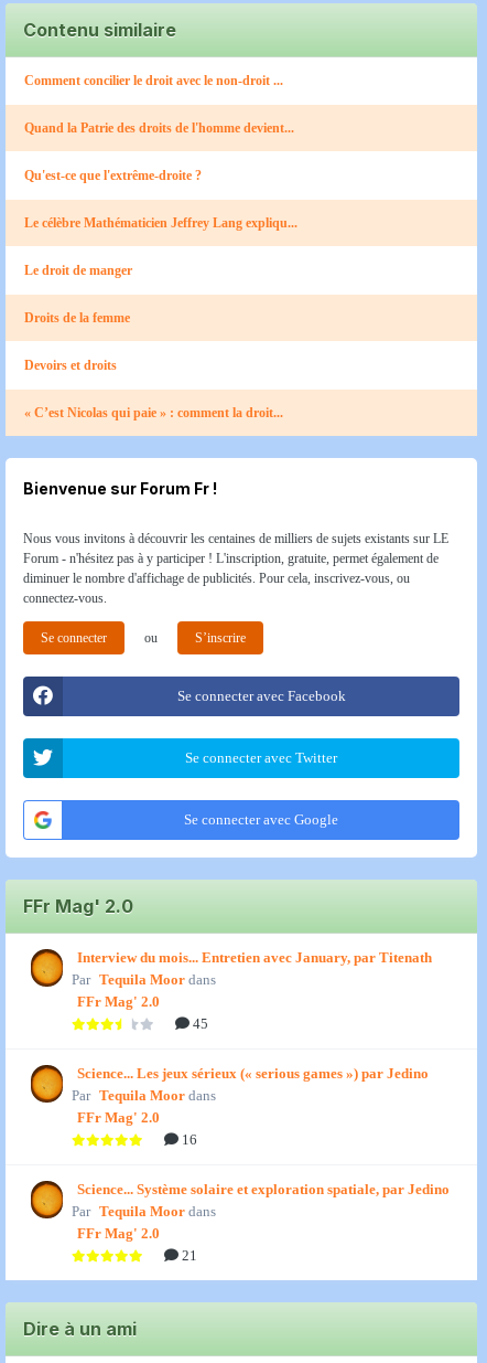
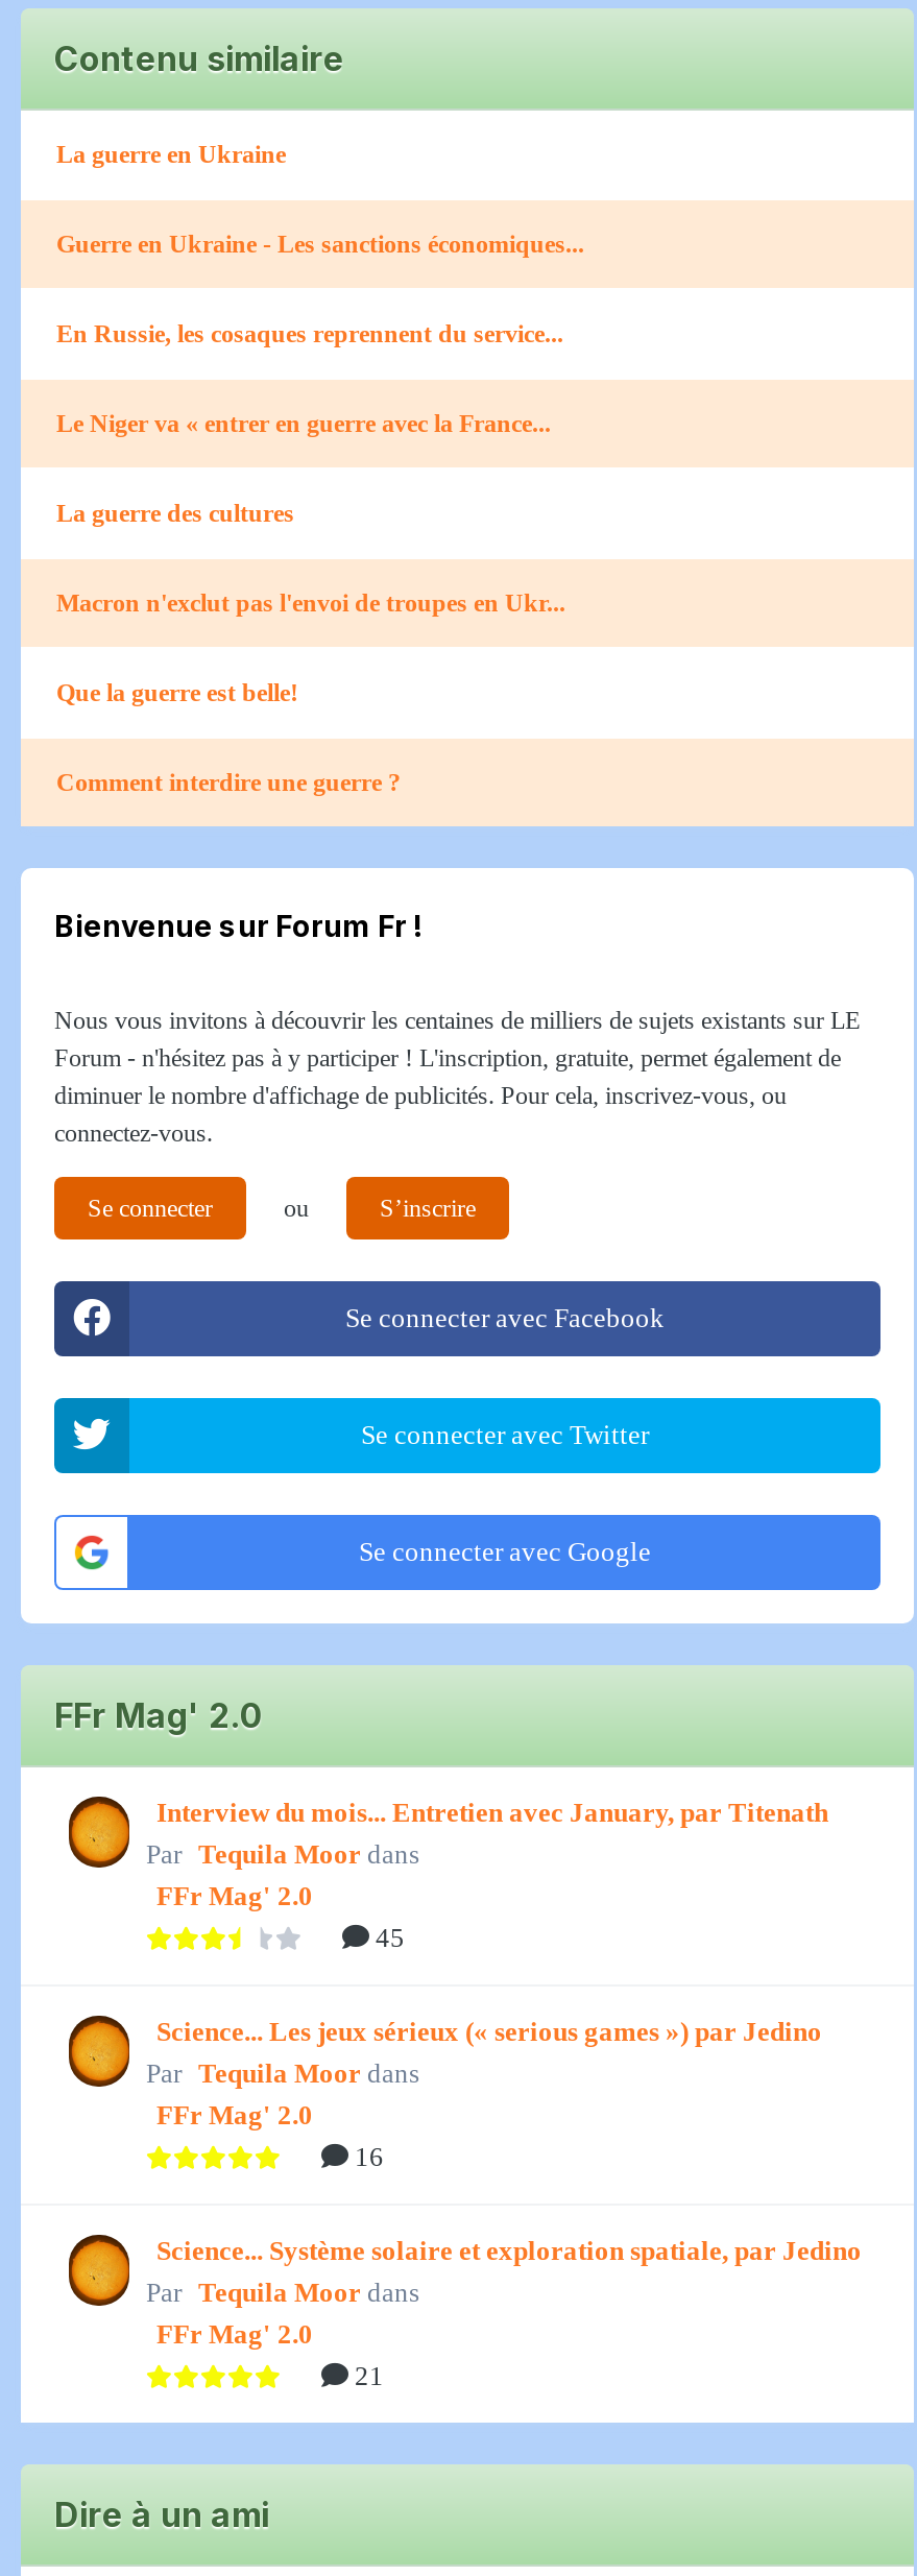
[24,73,283,89] Comment concilier le droit avec le non-droit ... -> [56,141,286,170] La guerre en Ukraine
[24,121,294,136] Quand la Patrie des droits de l'homme devient... -> [56,230,584,260] Guerre en Ukraine - Les sanctions économiques...
[24,168,202,184] Qu'est-ce que l'extrême-droite ? -> [56,320,563,349] En Russie, les cosaques reprennent du service...
[24,216,297,231] Le célèbre Mathématicien Jeffrey Lang expliqu... -> [56,410,551,439] Le Niger va « entrer en guerre avec la France...
[24,263,132,279] Le droit de manger -> [56,500,294,529] La guerre des cultures
[24,311,130,326] Droits de la femme -> [56,589,565,618] Macron n'exclut pas l'envoi de troupes en Ukr...
[24,358,117,373] Devoirs et droits -> [56,679,298,708] Que la guerre est belle!
[24,405,283,421] « C’est Nicolas qui paie » : comment la droit... -> [56,769,401,798] Comment interdire une guerre ?

